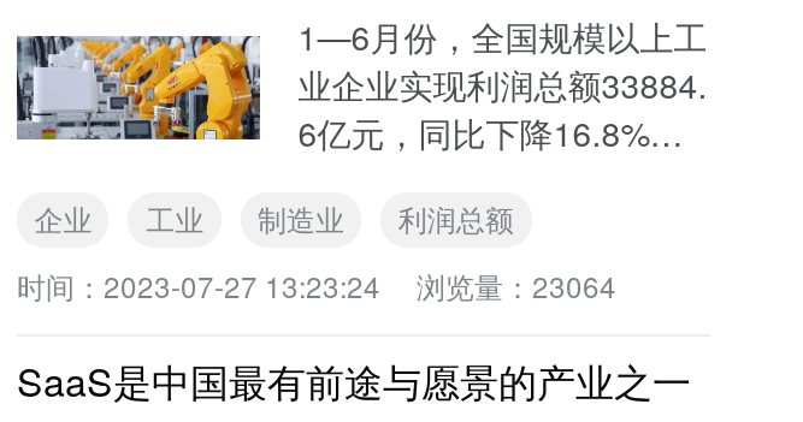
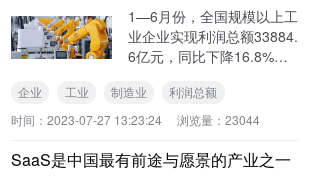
[17,264,616,305] 时间：2023-07-27 13:23:24 浏览量：23064 -> [11,111,260,128] 时间：2023-07-27 13:23:24 浏览量：23044

